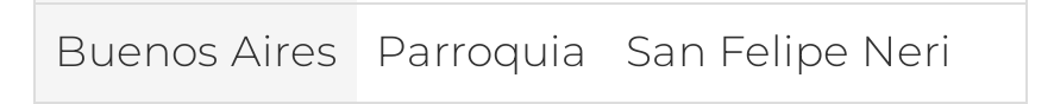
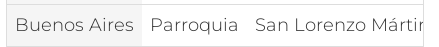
[626,26,952,78] San Felipe Neri -> [255,14,425,36] San Lorenzo Mártir

